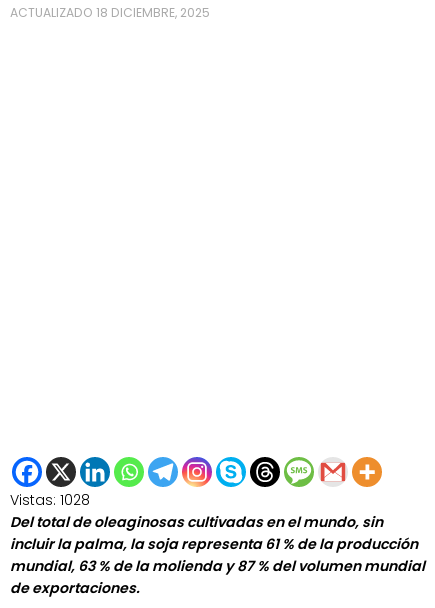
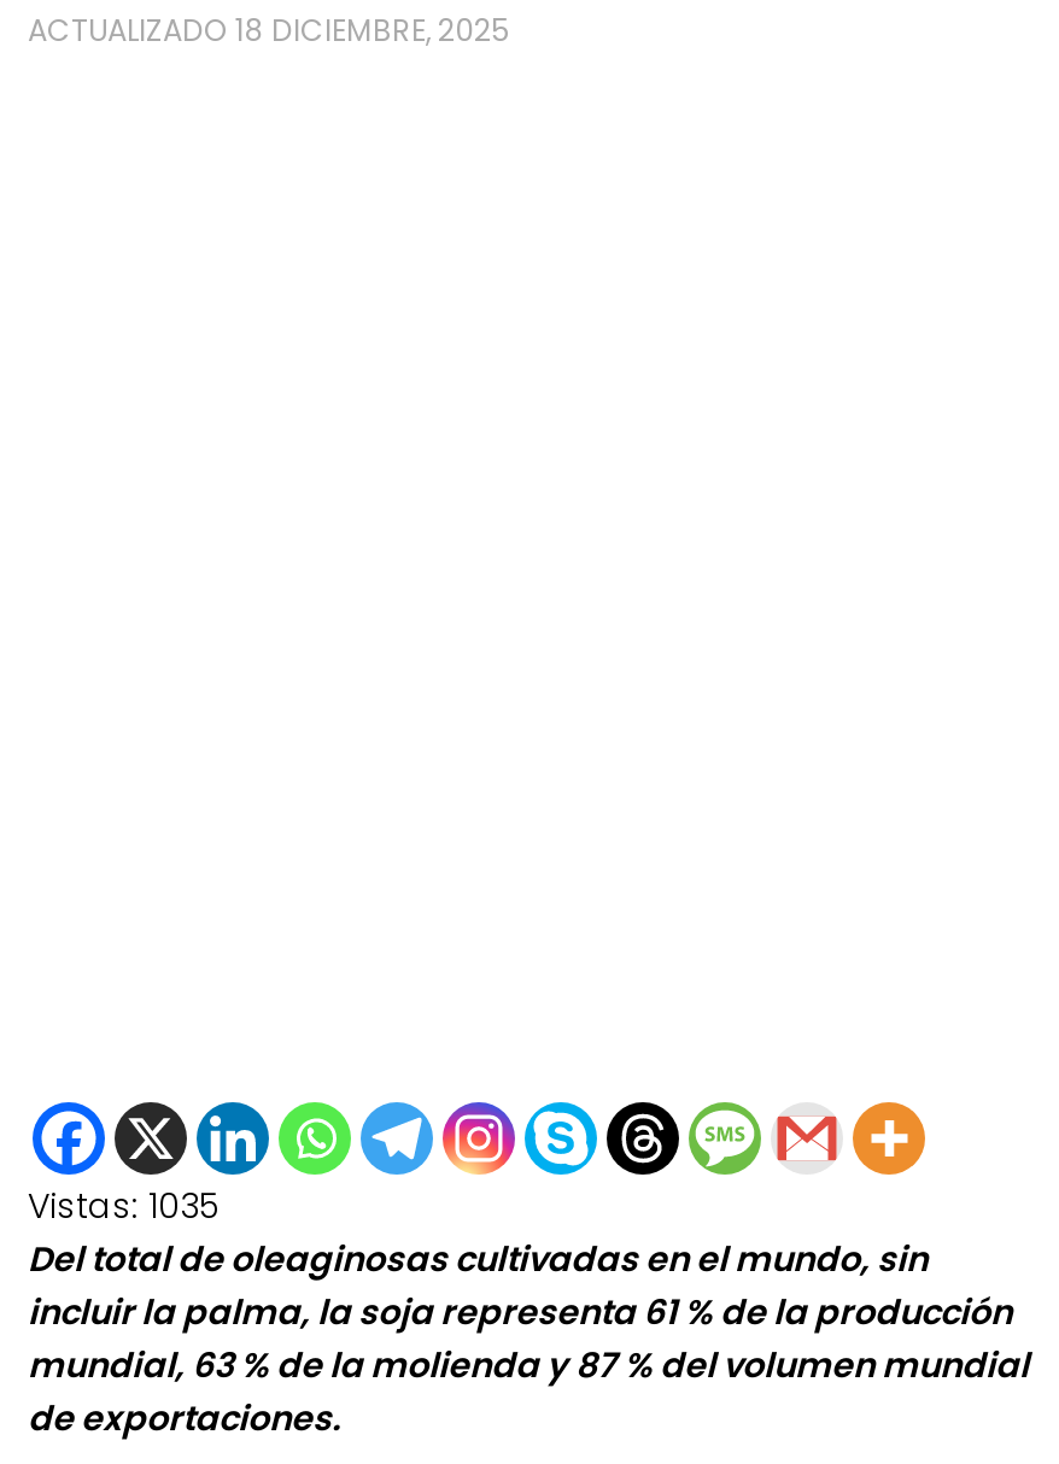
[10,490,90,510] Vistas: 1028 -> [28,1182,221,1231] Vistas: 1035

